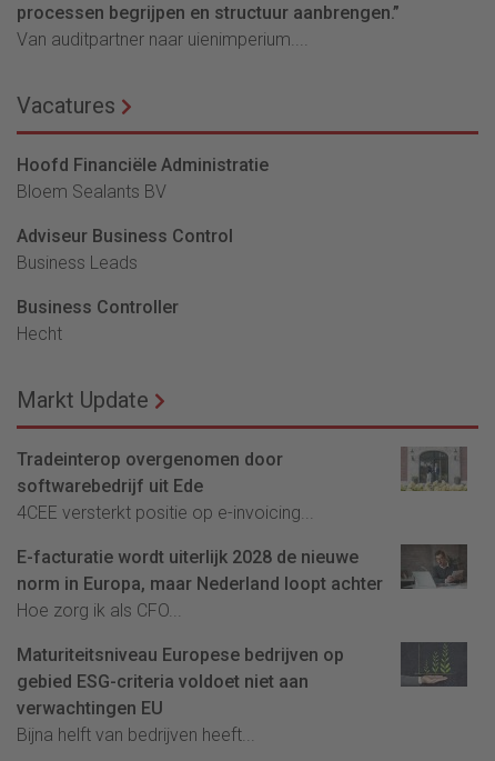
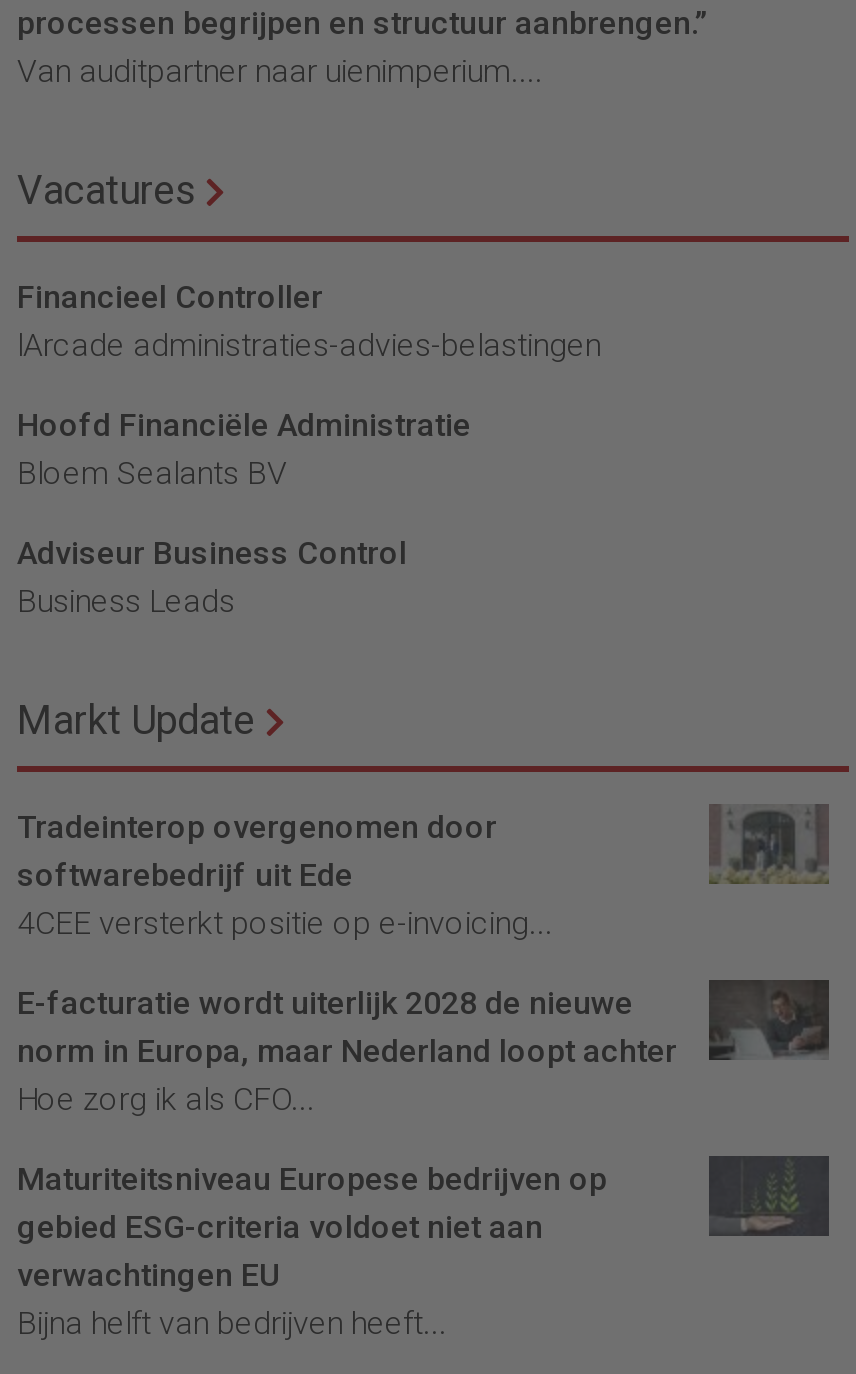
none -> [17,279,601,365] Financieel Controller | lArcade administraties-advies-belastingen
moved [17,155,269,274] -> [17,407,471,621]: Hoofd Financiële Administratie | Bloem Sealants BV | Adviseur Business Control | Business Leads
[17,297,179,345] Business Controller | Hecht -> none

